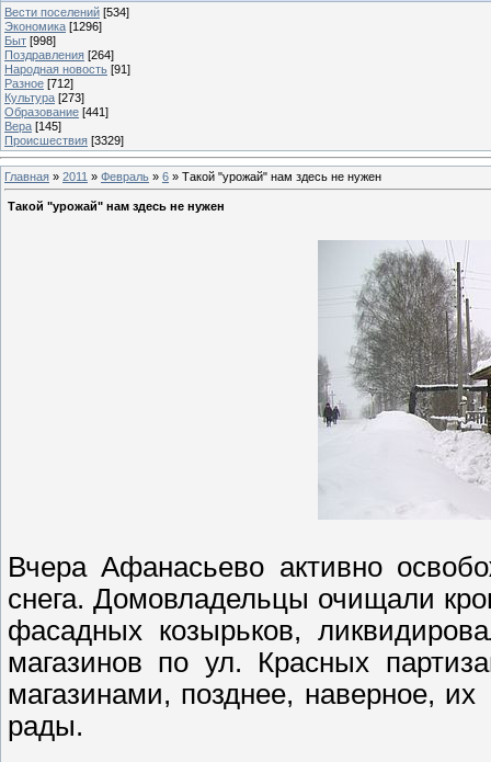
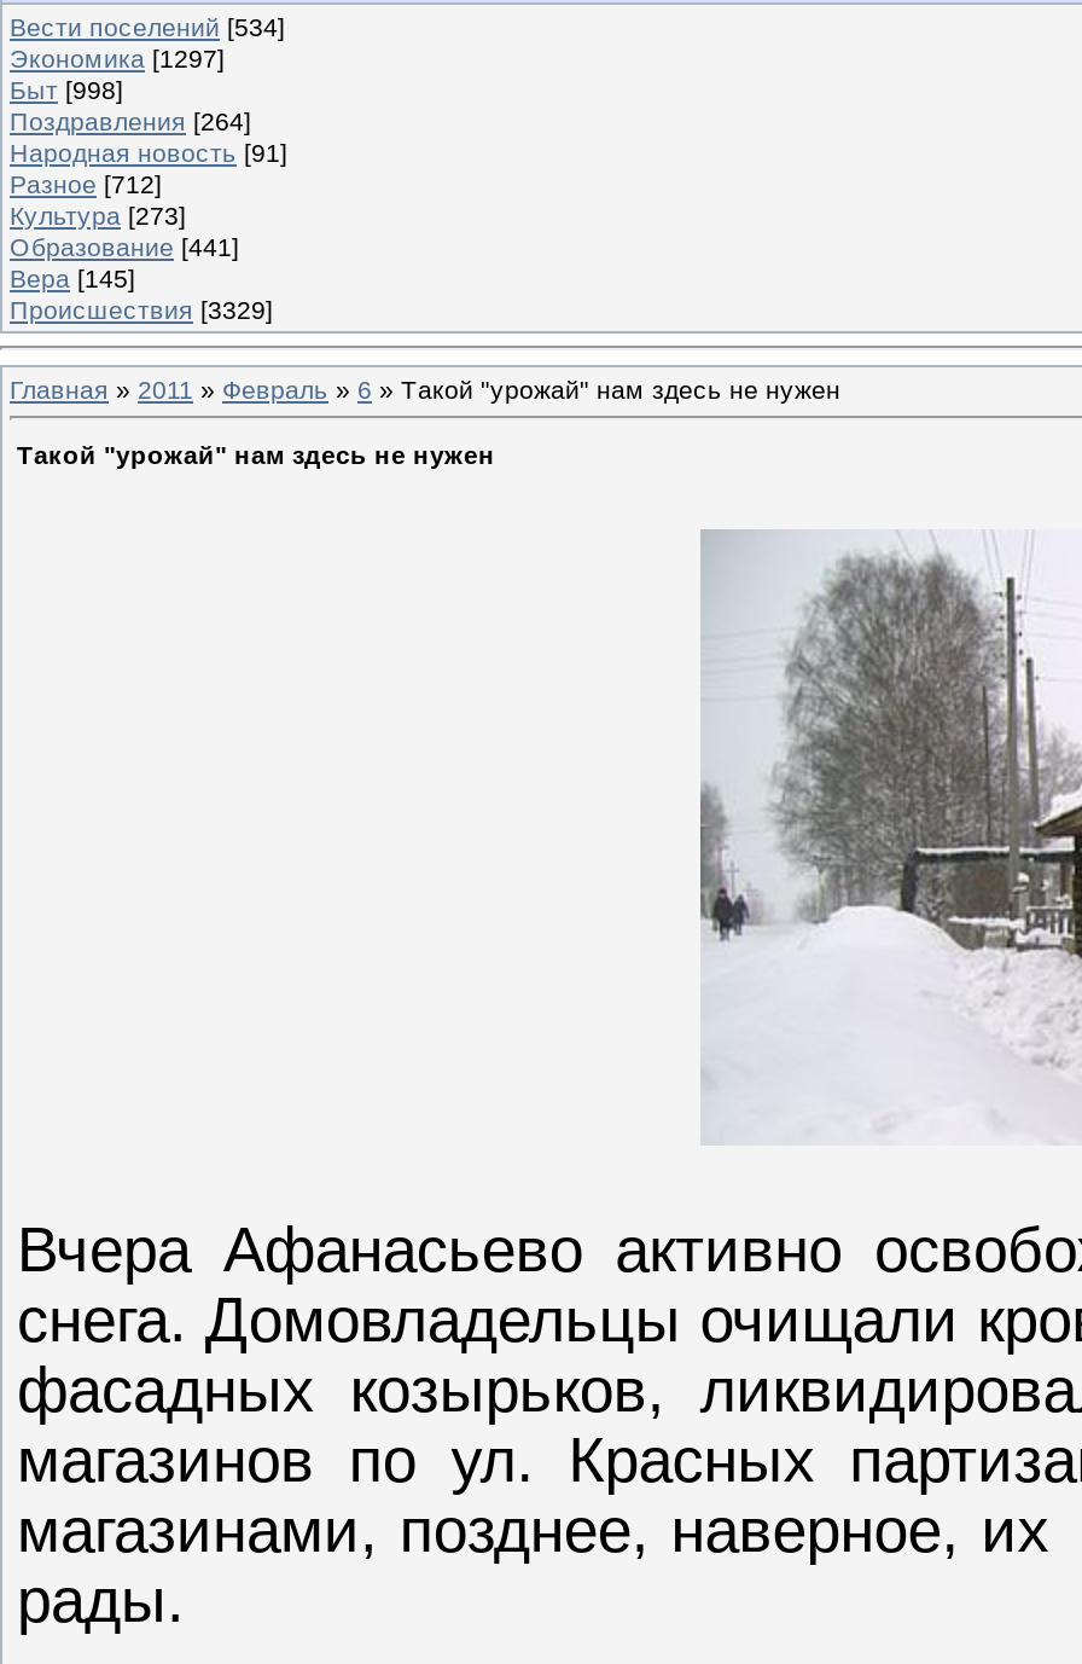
[4,20,102,33] Экономика [1296] -> [10,44,225,73] Экономика [1297]

